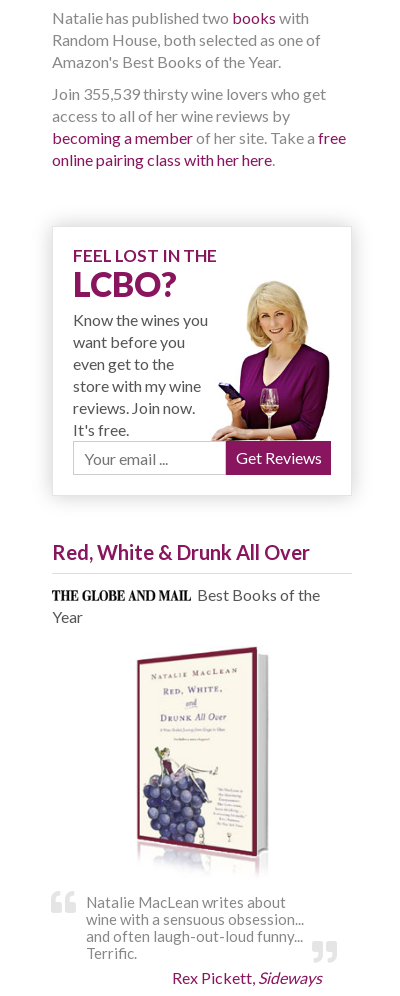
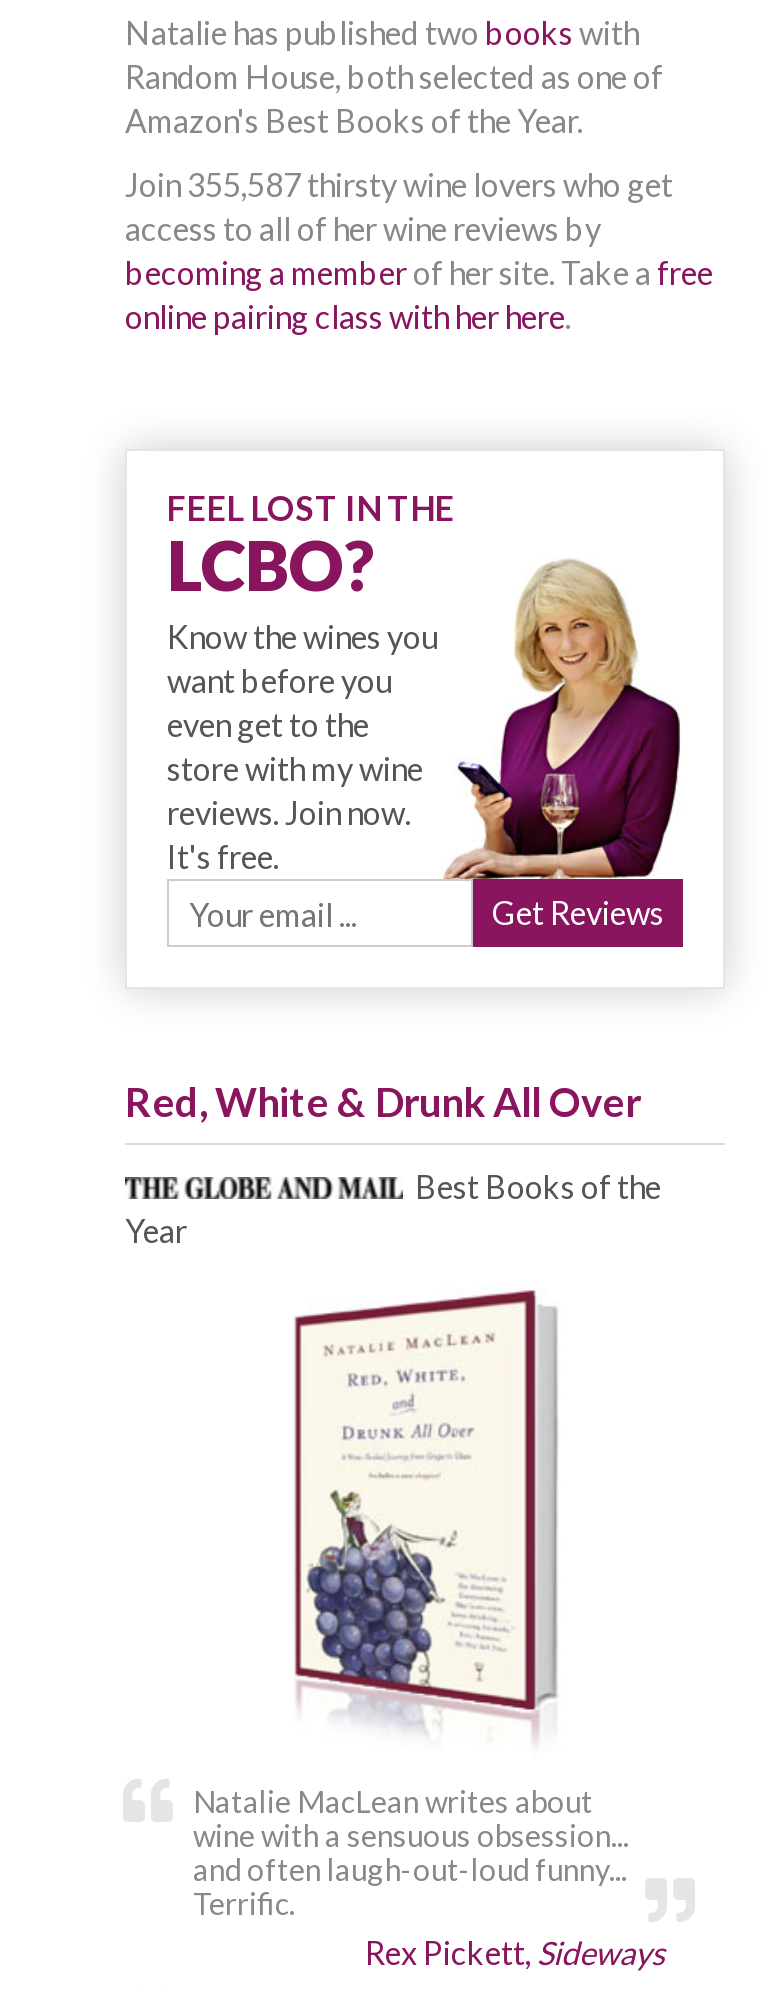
[52,84,326,103] Join 355,539 thirsty wine lovers who get -> [125,166,673,204] Join 355,587 thirsty wine lovers who get

